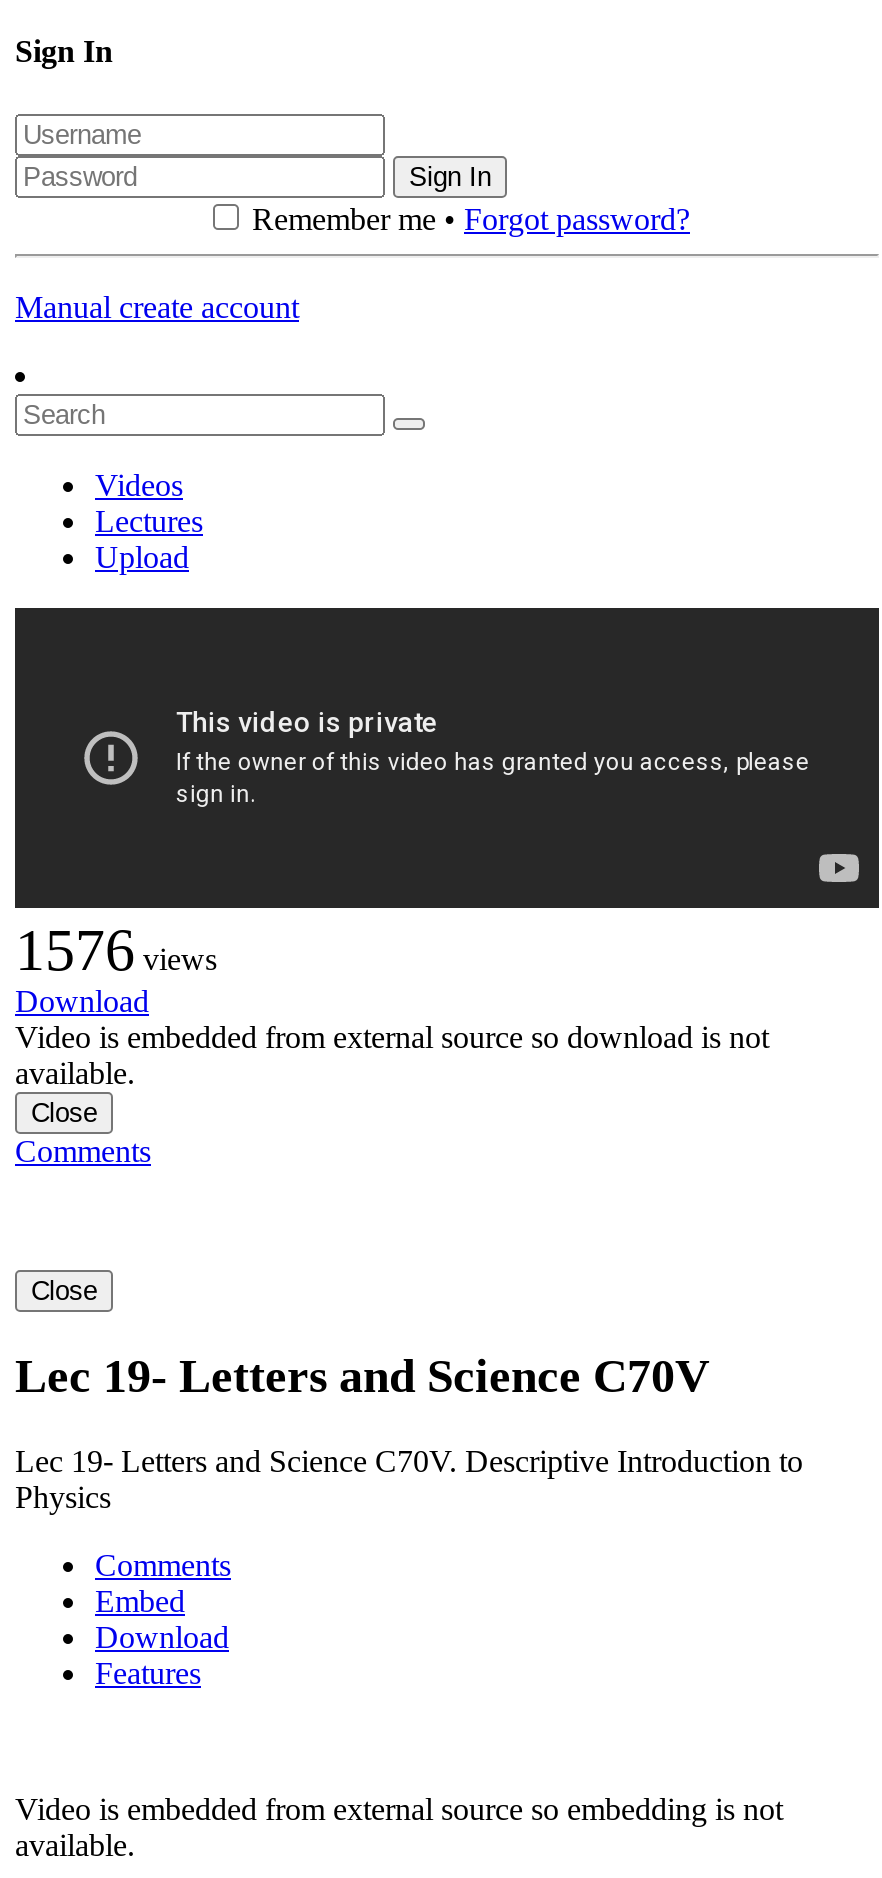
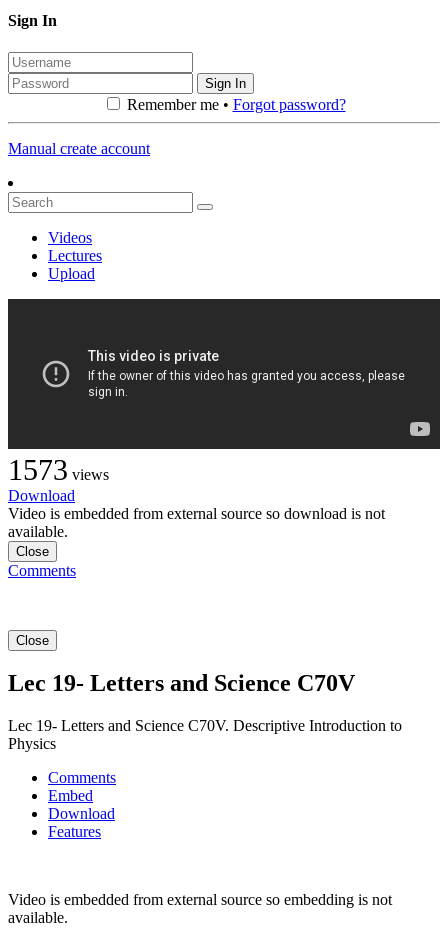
[15,915,217,981] 1576views -> [8,452,109,485] 1573views

